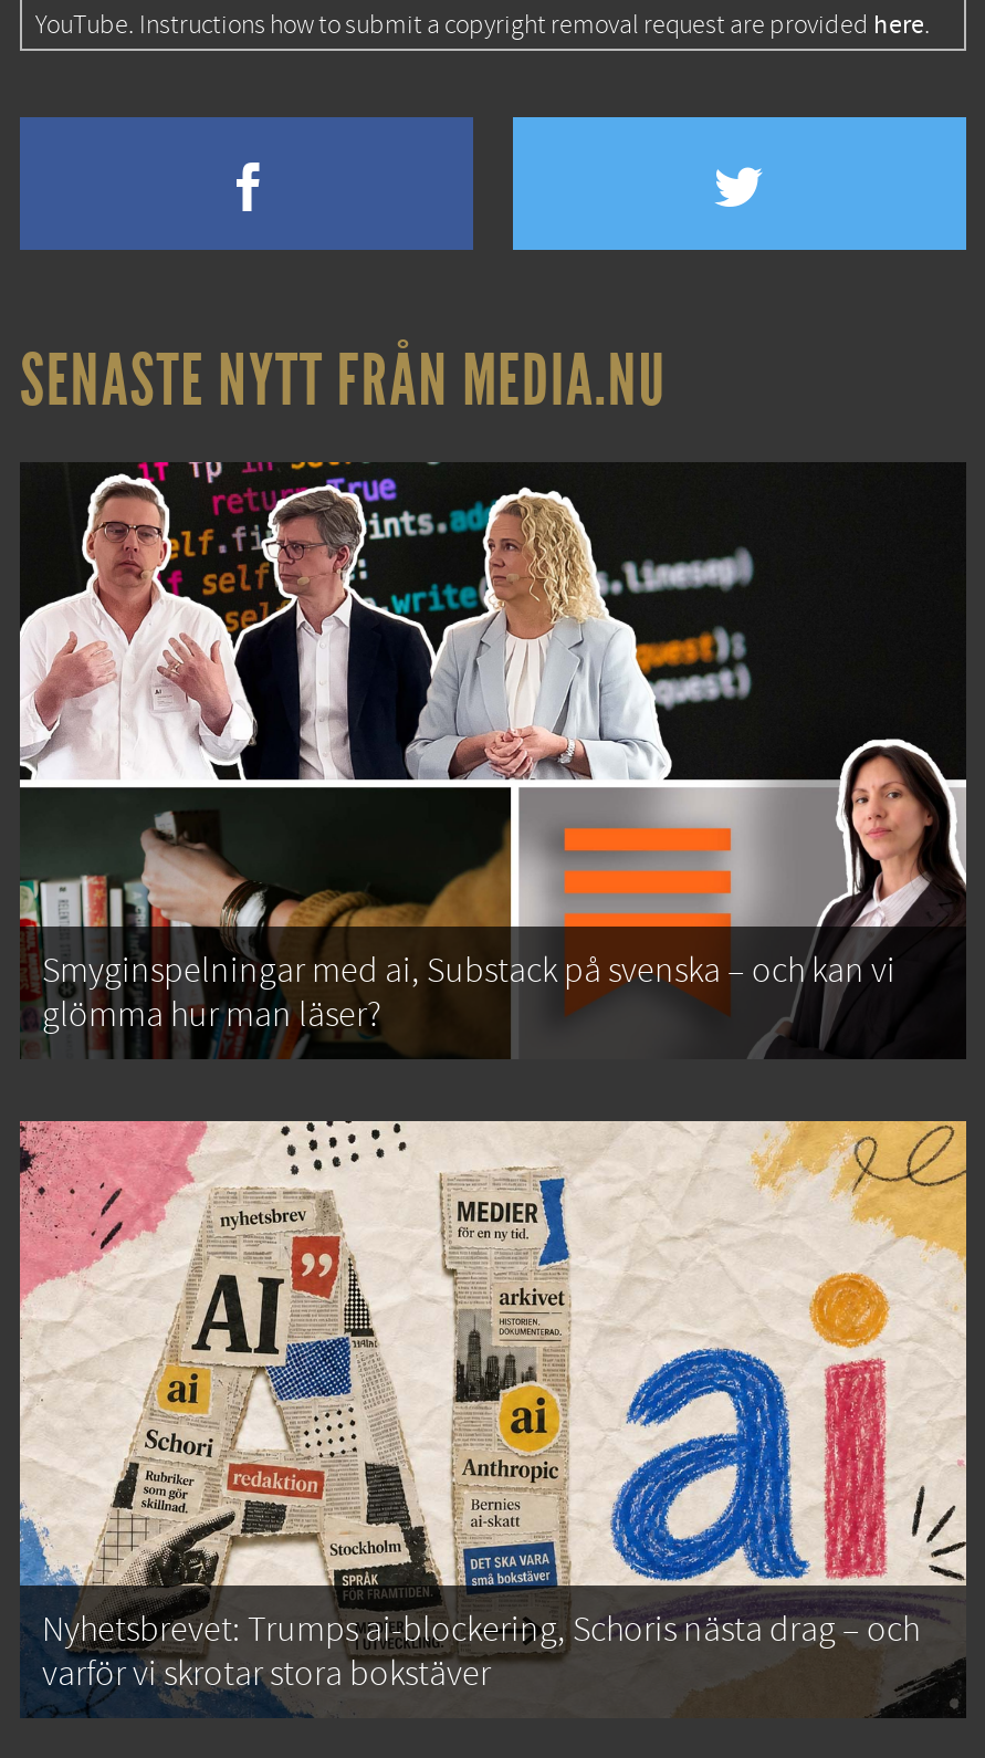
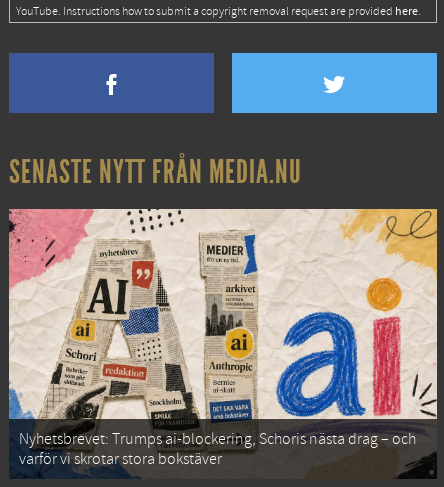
[20,460,966,1059] [image] | Smyginspelningar med ai, Substack på svenska – och kan vi | glömma hur man läser? -> none

